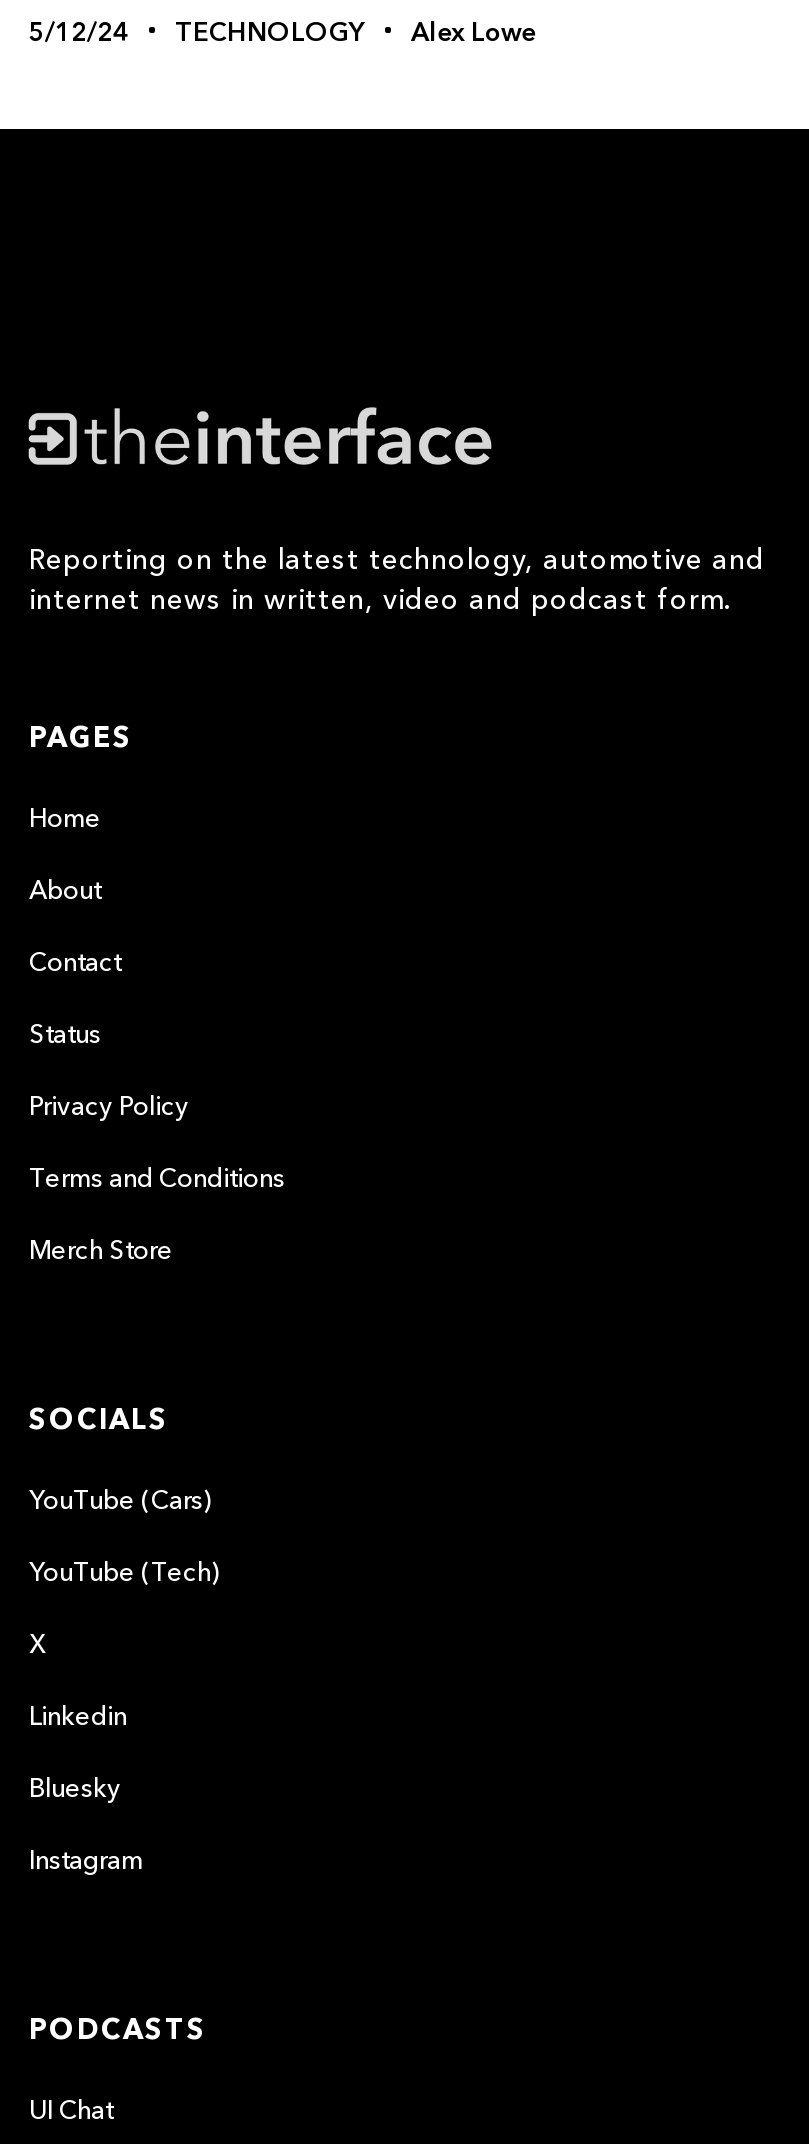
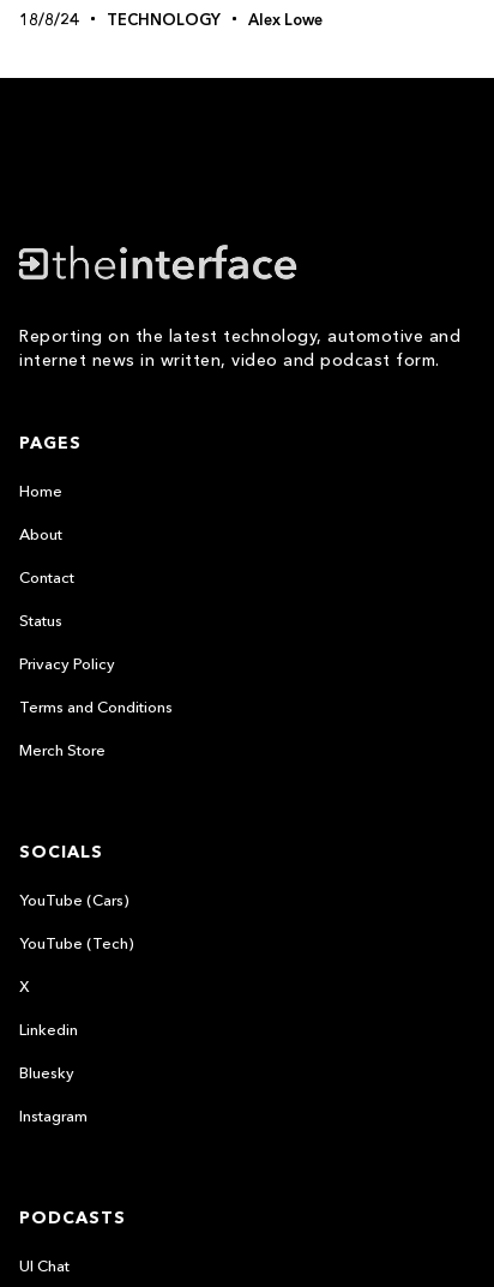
[29,14,535,46] 5/12/24 TECHNOLOGY Alex Lowe -> [19,9,323,28] 18/8/24 TECHNOLOGY Alex Lowe

